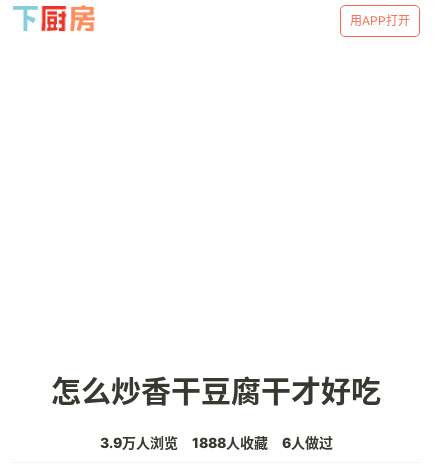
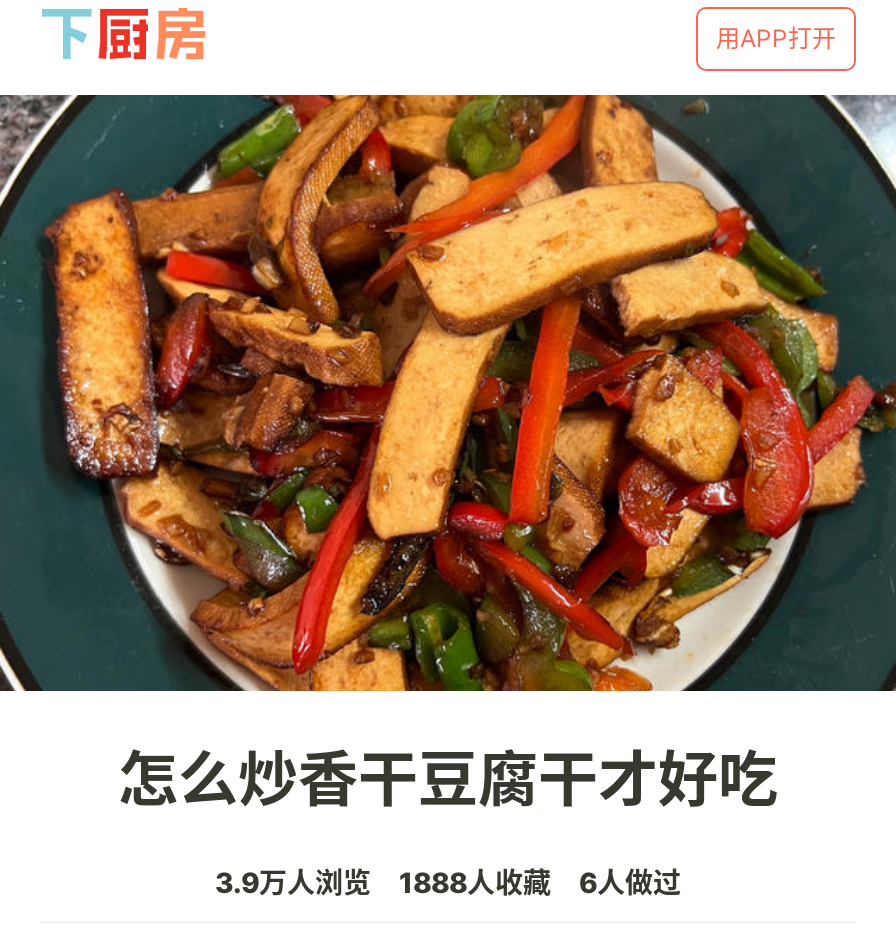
none -> [6,93,890,693] [image]

